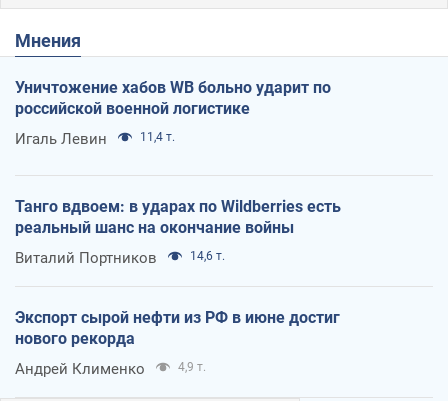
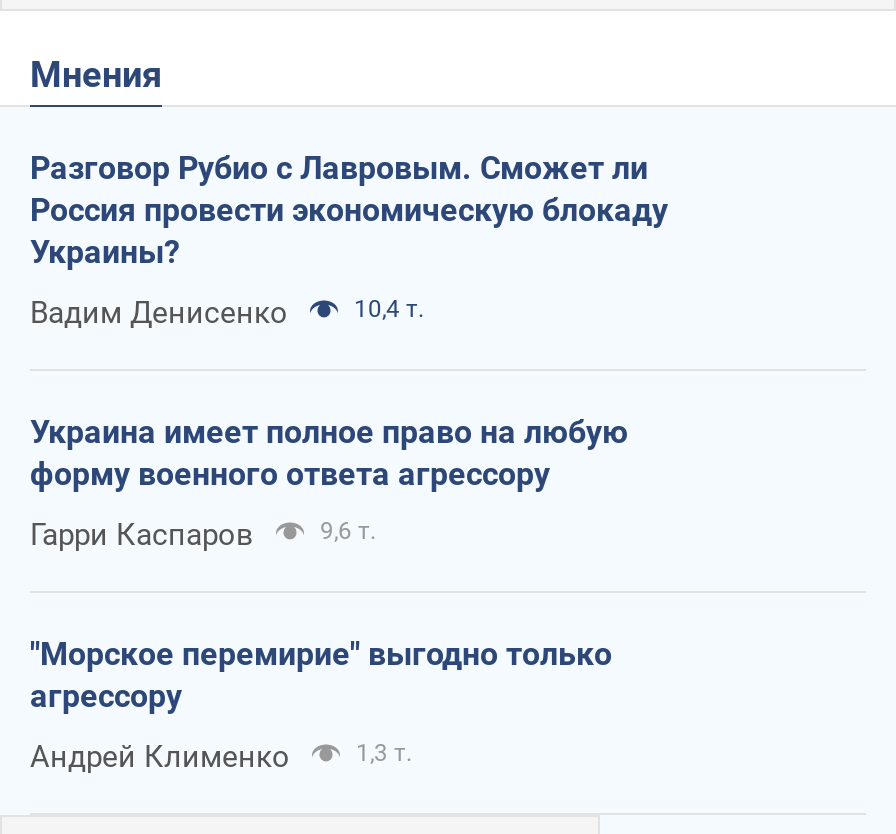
[15,78,331,118] Уничтожение хабов WB больно ударит по | российской военной логистике -> [30,149,668,271] Разговор Рубио с Лавровым. Сможет ли | Россия провести экономическую блокаду | Украины?
[15,130,175,148] Игаль Левин | 11,4 т. -> [30,295,424,331] Вадим Денисенко | 10,4 т.
[15,197,341,237] Танго вдвоем: в ударах по Wildberries есть | реальный шанс на окончание войны -> [30,413,628,493] Украина имеет полное право на любую | форму военного ответа агрессору
[15,249,225,267] Виталий Портников | 14,6 т. -> [30,517,376,553] Гарри Каспаров | 9,6 т.
[15,308,340,348] Экспорт сырой нефти из РФ в июне достиг | нового рекорда -> [30,635,612,715] "Морское перемирие" выгодно только | агрессору
[178,360,206,374] 4,9 т. -> [356,739,412,767] 1,3 т.

